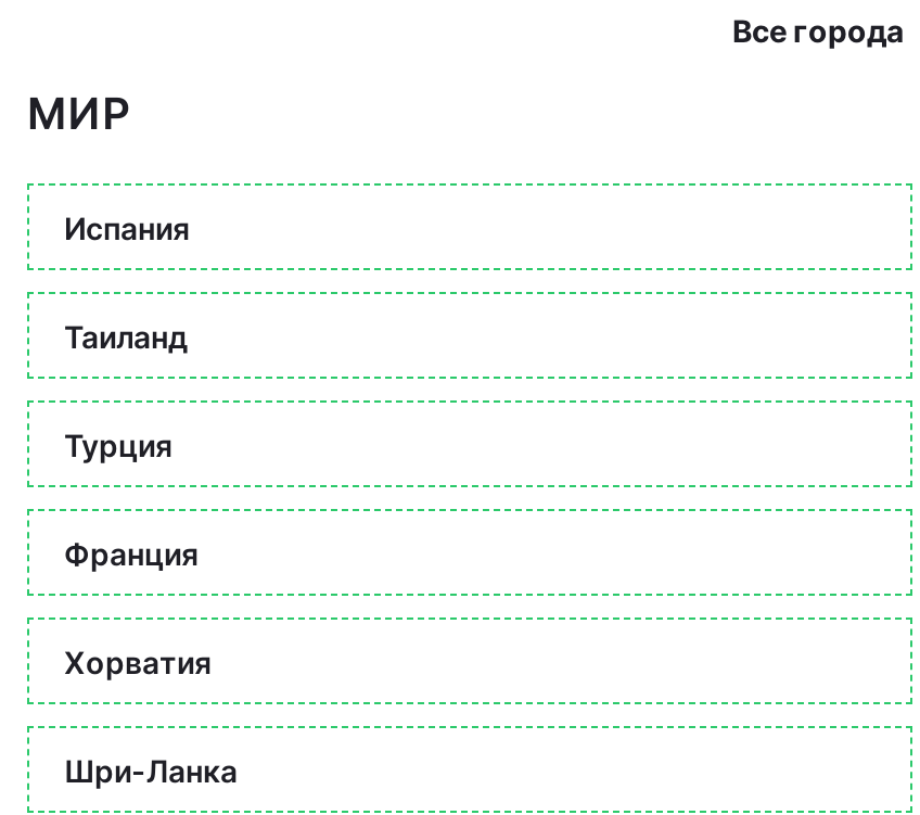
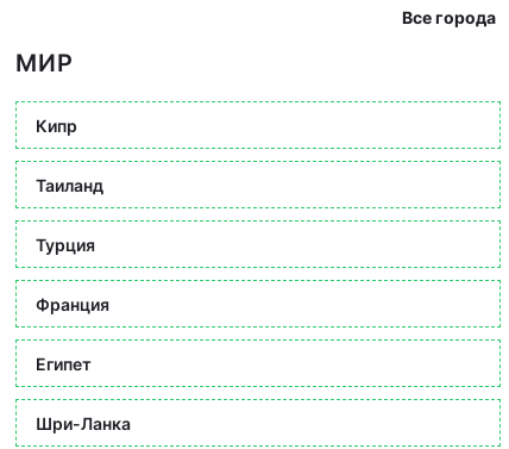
[64,208,190,245] Испания -> [36,115,77,135] Кипр
[64,642,212,679] Хорватия -> [36,353,92,373] Египет

